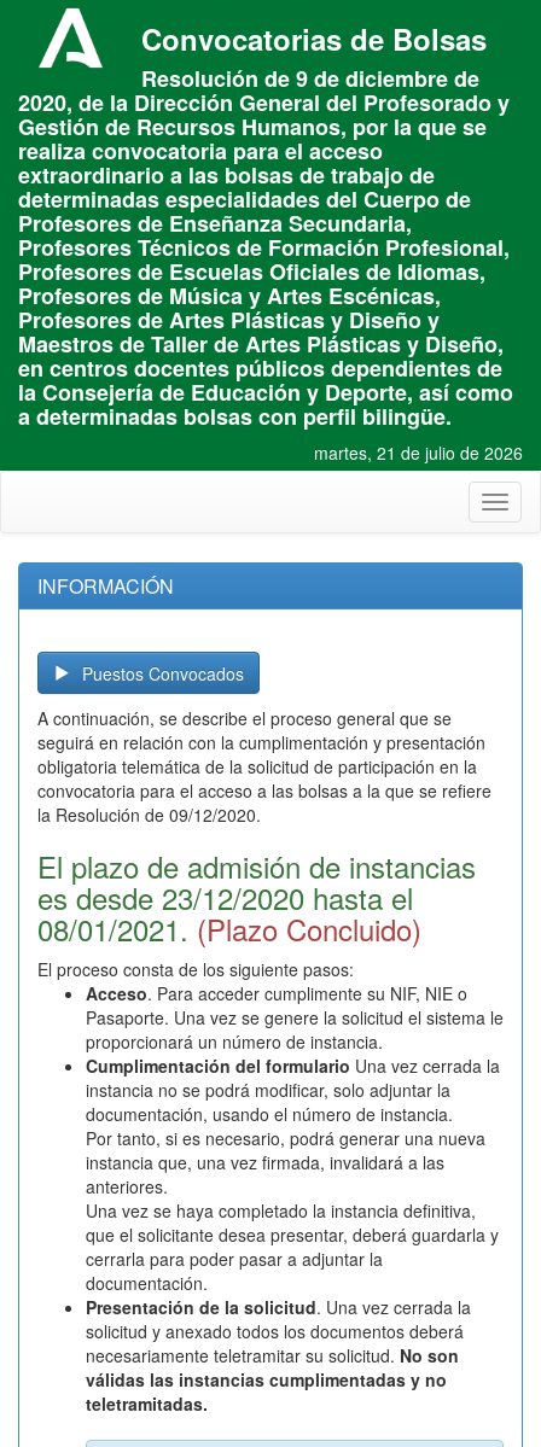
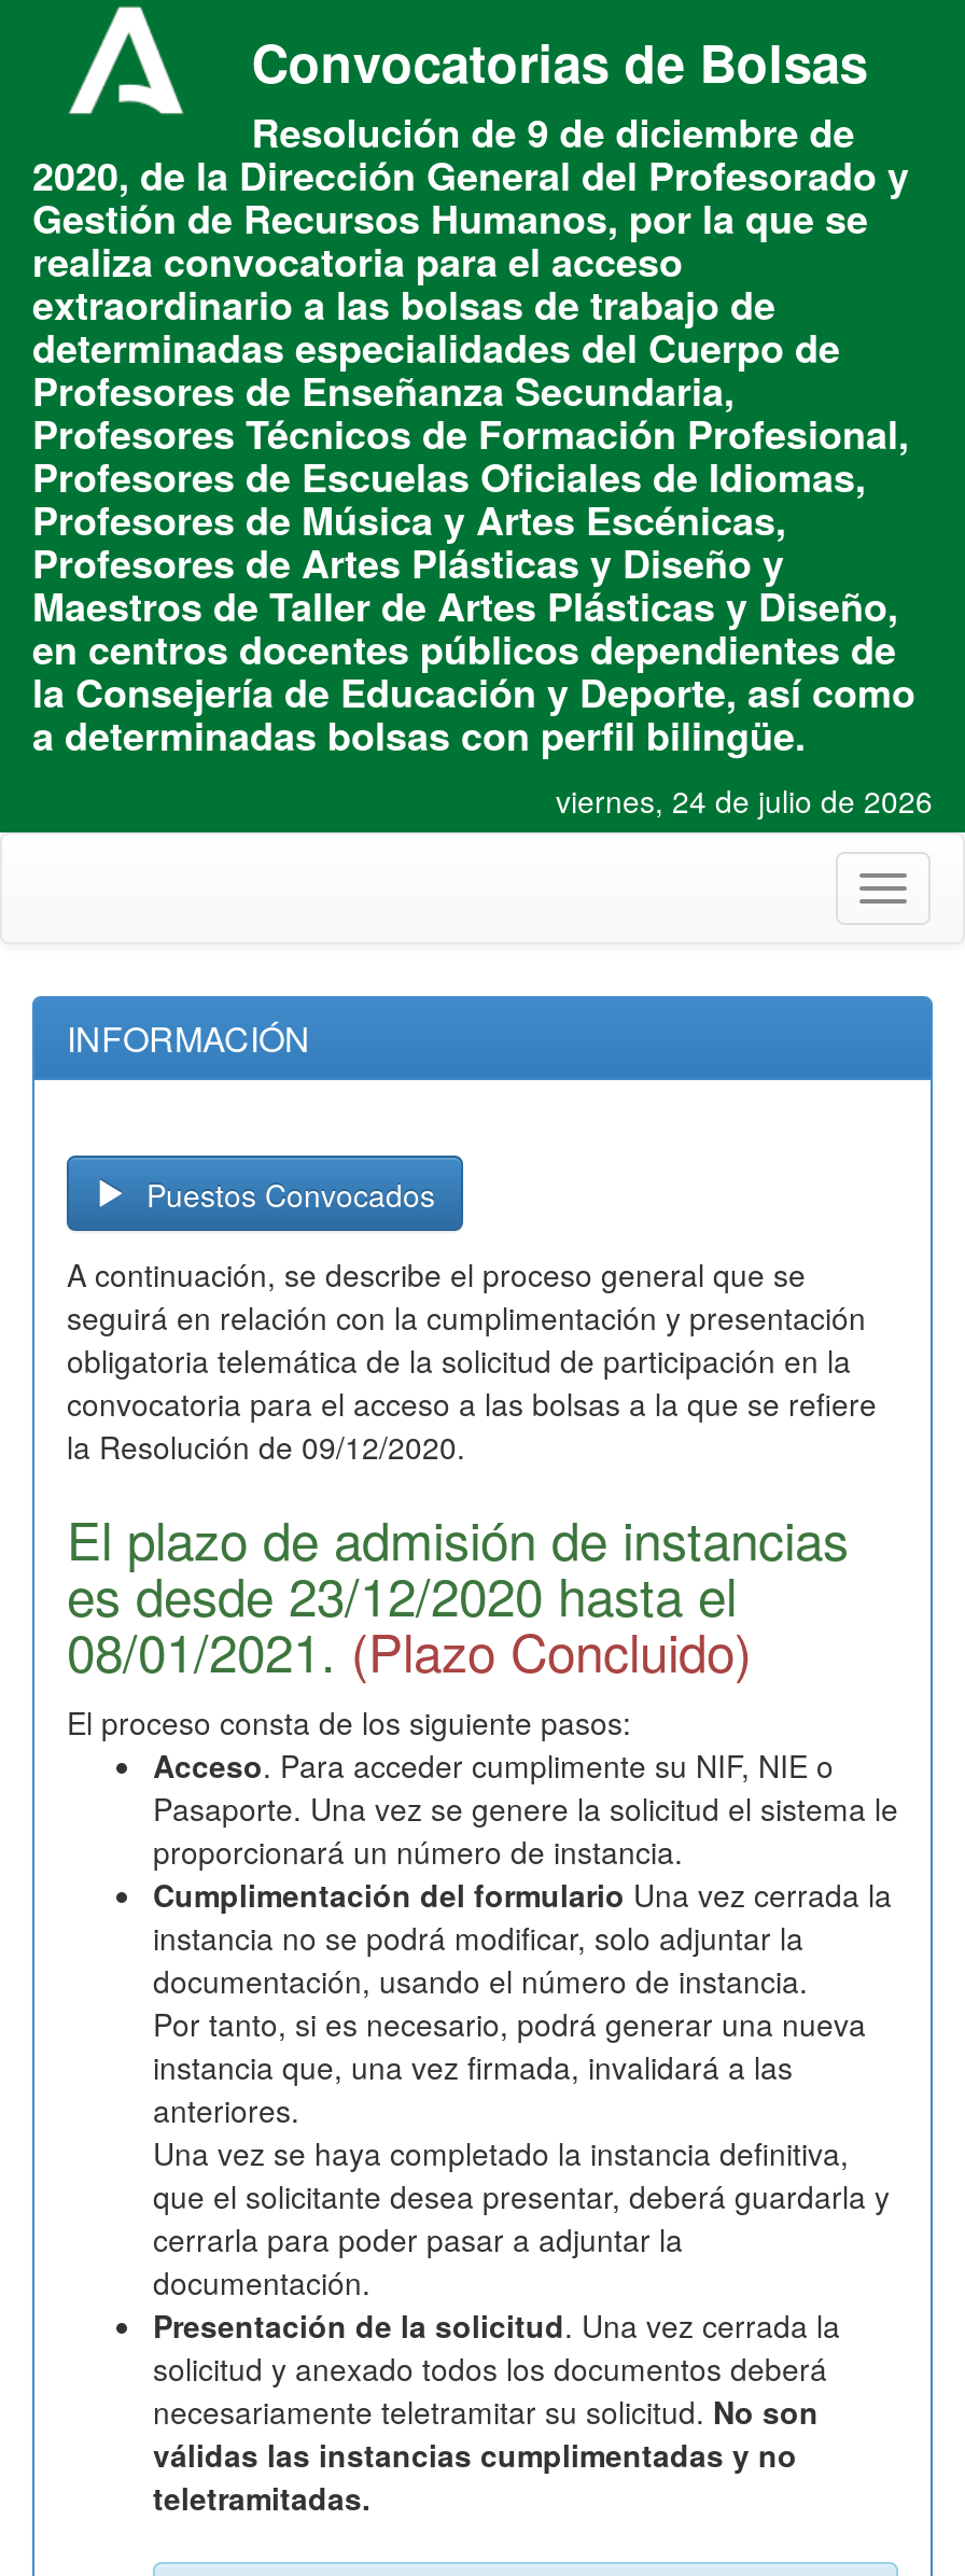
[314,440,523,465] martes, 21 de julio de 2026 -> [556,779,933,822] viernes, 24 de julio de 2026

